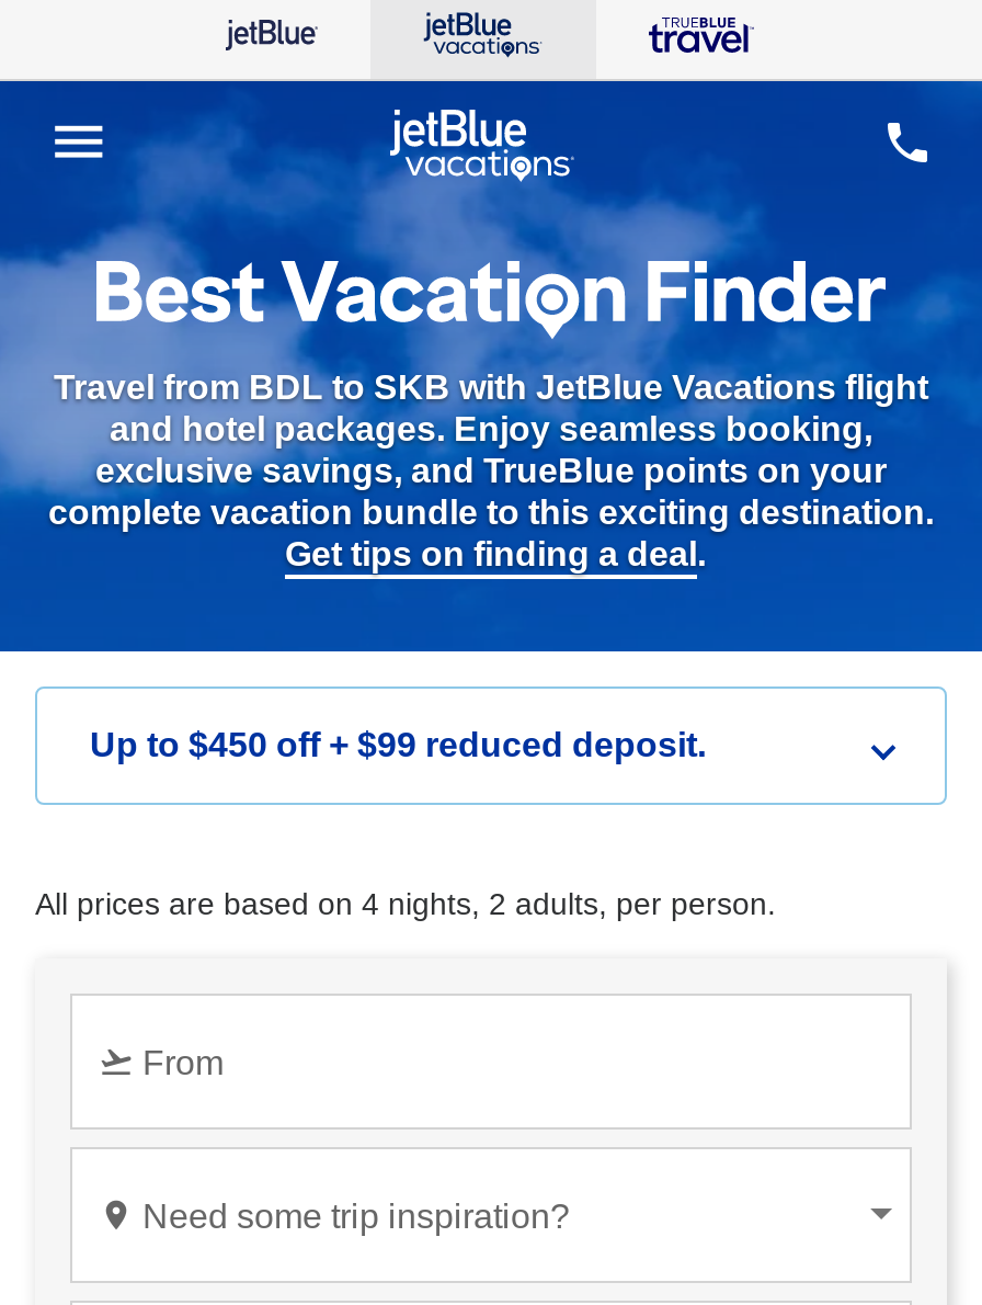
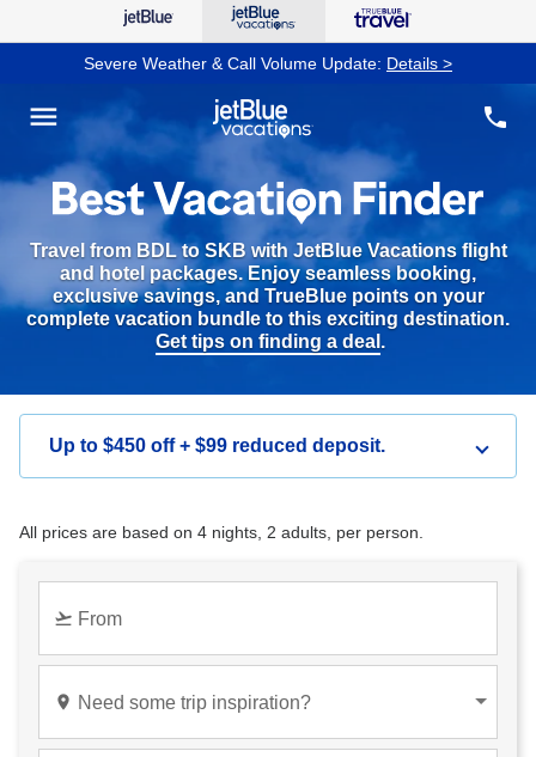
none -> [84,54,452,73] Severe Weather & Call Volume Update: Details >

